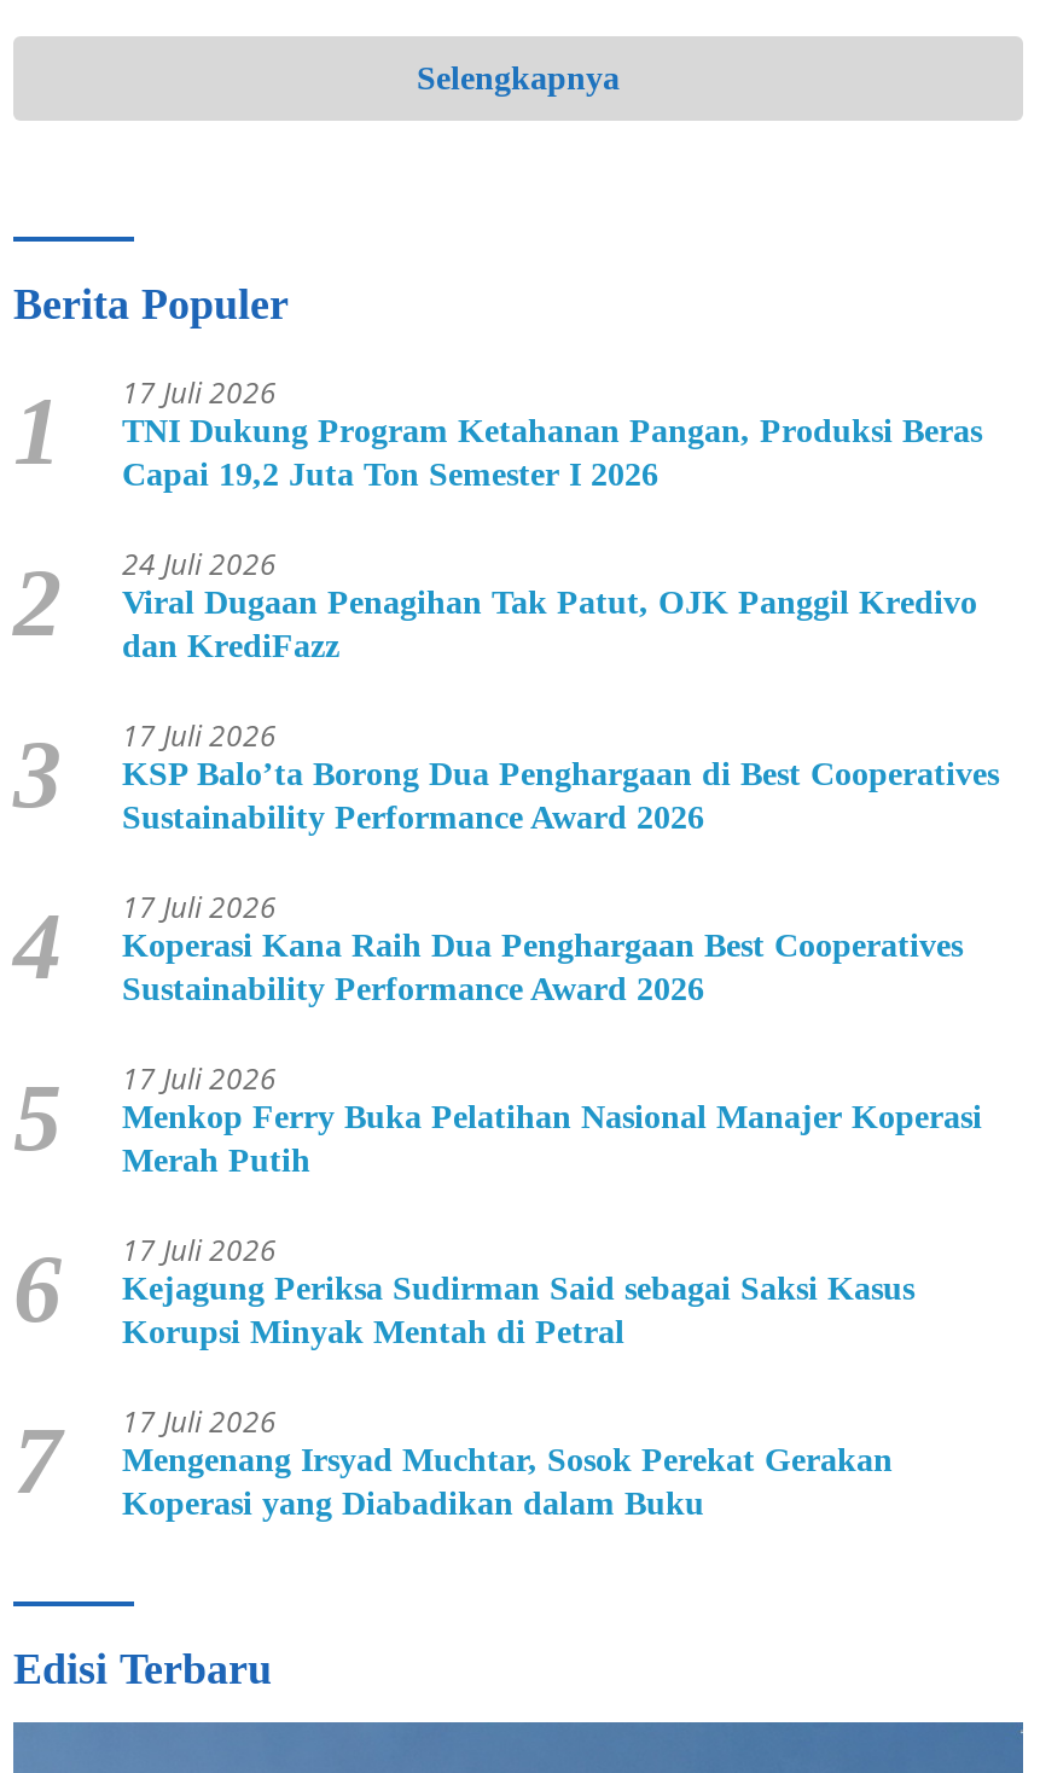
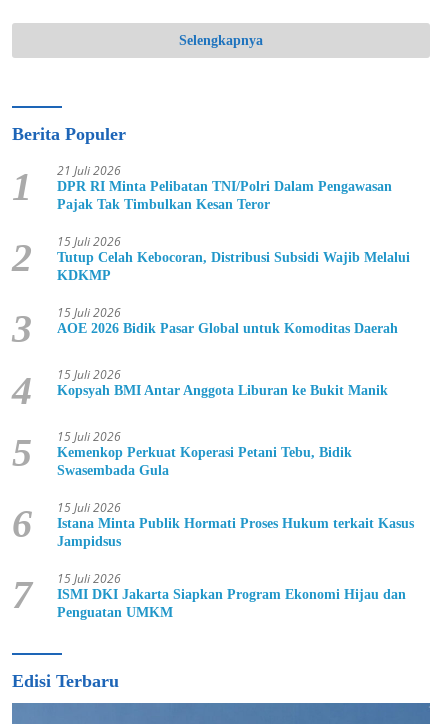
[122,372,982,492] 17 Juli 2026 | TNI Dukung Program Ketahanan Pangan, Produksi Beras | Capai 19,2 Juta Ton Semester I 2026 -> [57,162,392,212] 21 Juli 2026 | DPR RI Minta Pelibatan TNI/Polri Dalam Pengawasan | Pajak Tak Timbulkan Kesan Teror
[122,543,977,664] 24 Juli 2026 | Viral Dugaan Penagihan Tak Patut, OJK Panggil Kredivo | dan KrediFazz -> [57,233,410,283] 15 Juli 2026 | Tutup Celah Kebocoran, Distribusi Subsidi Wajib Melalui | KDKMP
[122,715,999,835] 17 Juli 2026 | KSP Balo’ta Borong Dua Penghargaan di Best Cooperatives | Sustainability Performance Award 2026 -> [57,304,398,336] 15 Juli 2026 | AOE 2026 Bidik Pasar Global untuk Komoditas Daerah
[122,886,963,1007] 17 Juli 2026 | Koperasi Kana Raih Dua Penghargaan Best Cooperatives | Sustainability Performance Award 2026 -> [57,366,390,398] 15 Juli 2026 | Kopsyah BMI Antar Anggota Liburan ke Bukit Manik
[122,1058,982,1178] 17 Juli 2026 | Menkop Ferry Buka Pelatihan Nasional Manajer Koperasi | Merah Putih -> [57,428,352,478] 15 Juli 2026 | Kemenkop Perkuat Koperasi Petani Tebu, Bidik | Swasembada Gula
[122,1229,914,1350] 17 Juli 2026 | Kejagung Periksa Sudirman Said sebagai Saksi Kasus | Korupsi Minyak Mentah di Petral -> [57,499,414,549] 15 Juli 2026 | Istana Minta Publik Hormati Proses Hukum terkait Kasus | Jampidsus
[122,1401,893,1521] 17 Juli 2026 | Mengenang Irsyad Muchtar, Sosok Perekat Gerakan | Koperasi yang Diabadikan dalam Buku -> [57,570,406,620] 15 Juli 2026 | ISMI DKI Jakarta Siapkan Program Ekonomi Hijau dan | Penguatan UMKM

